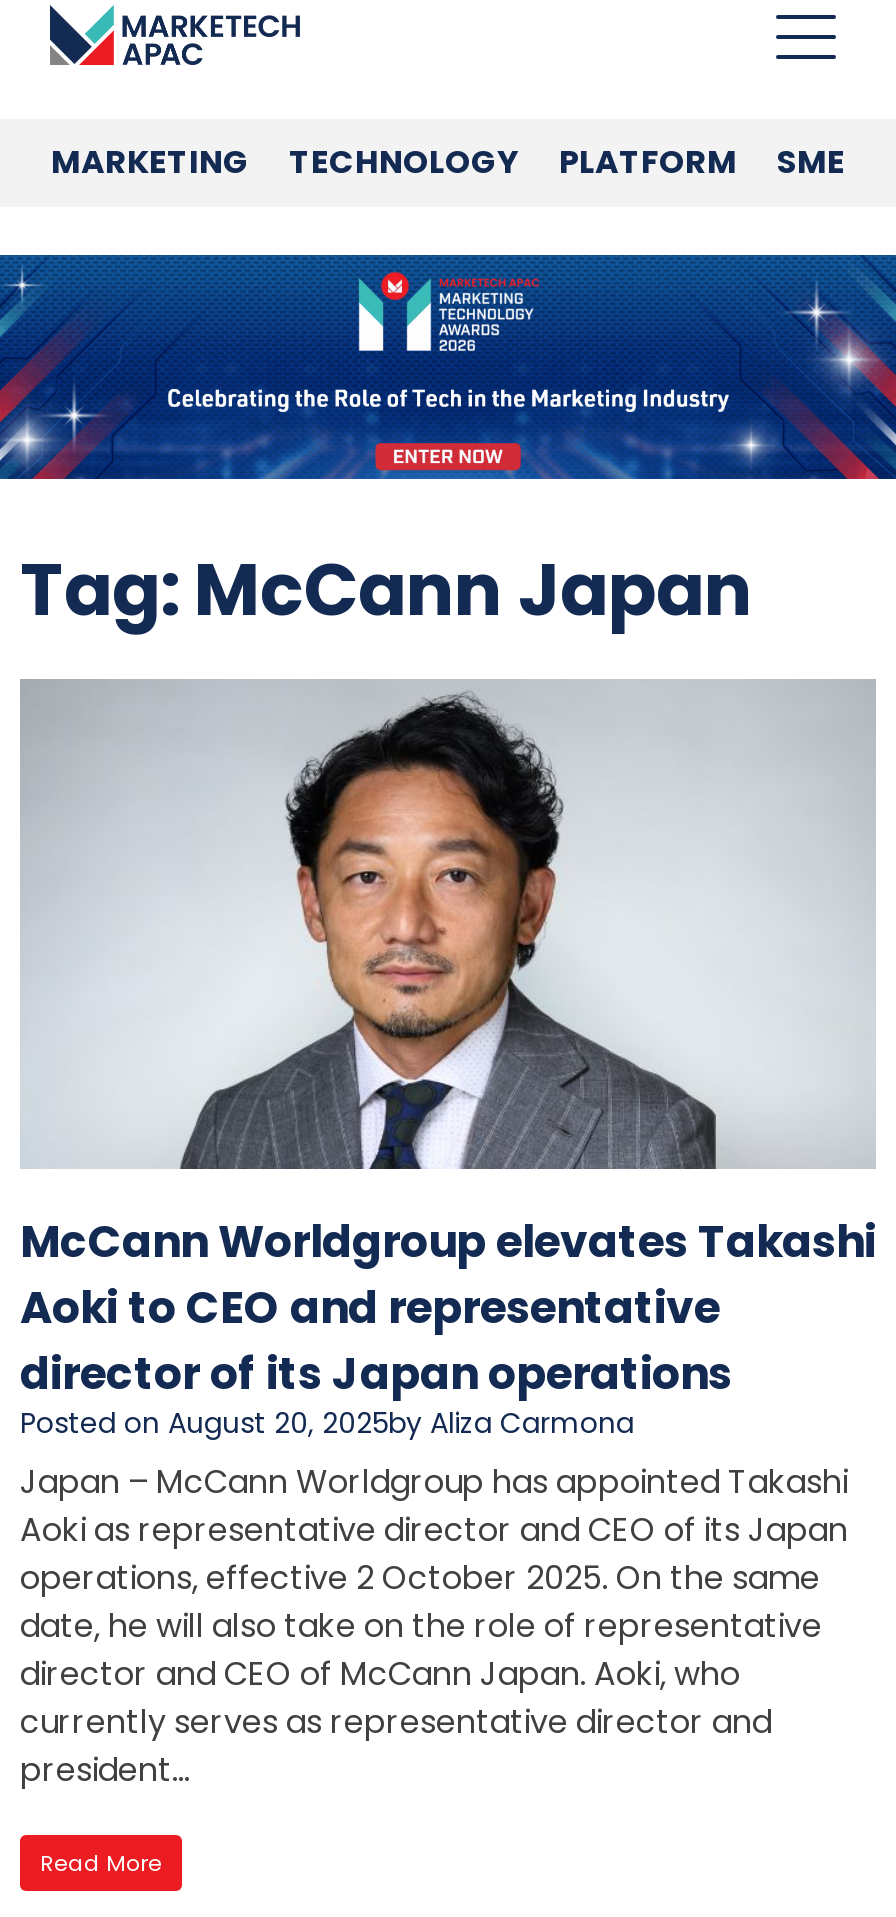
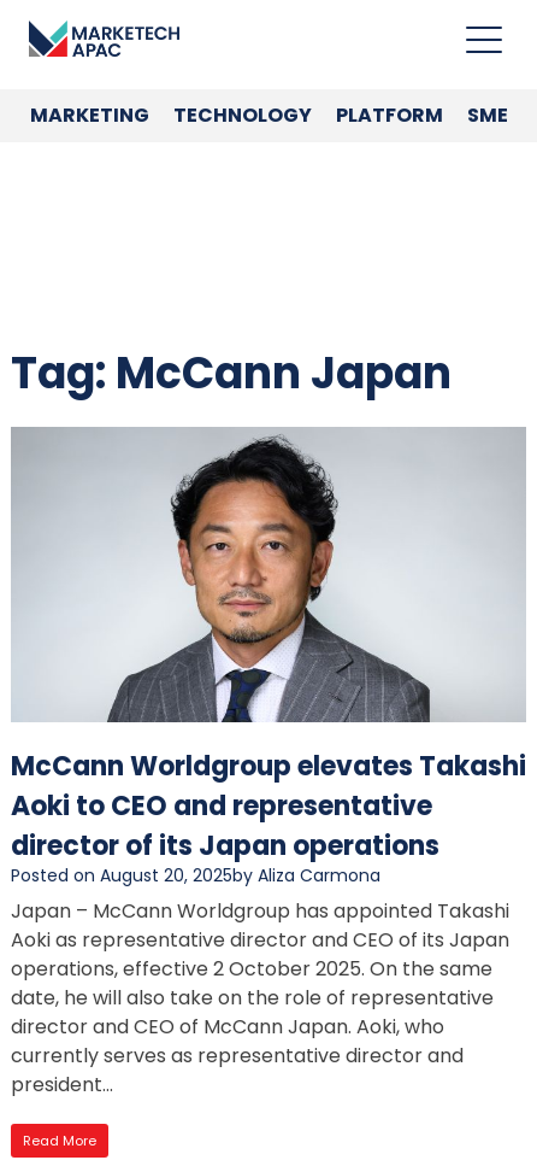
[6,253,890,481] [image] -> none

